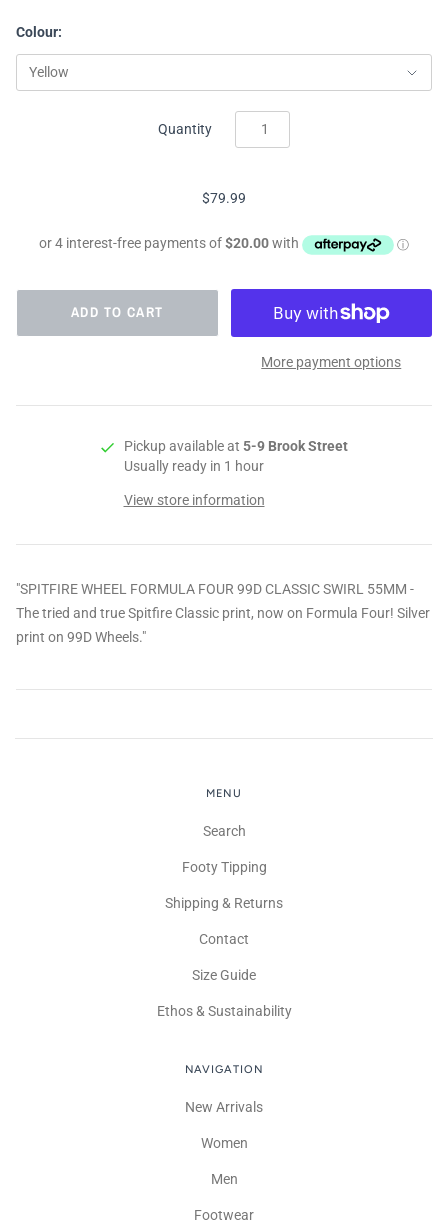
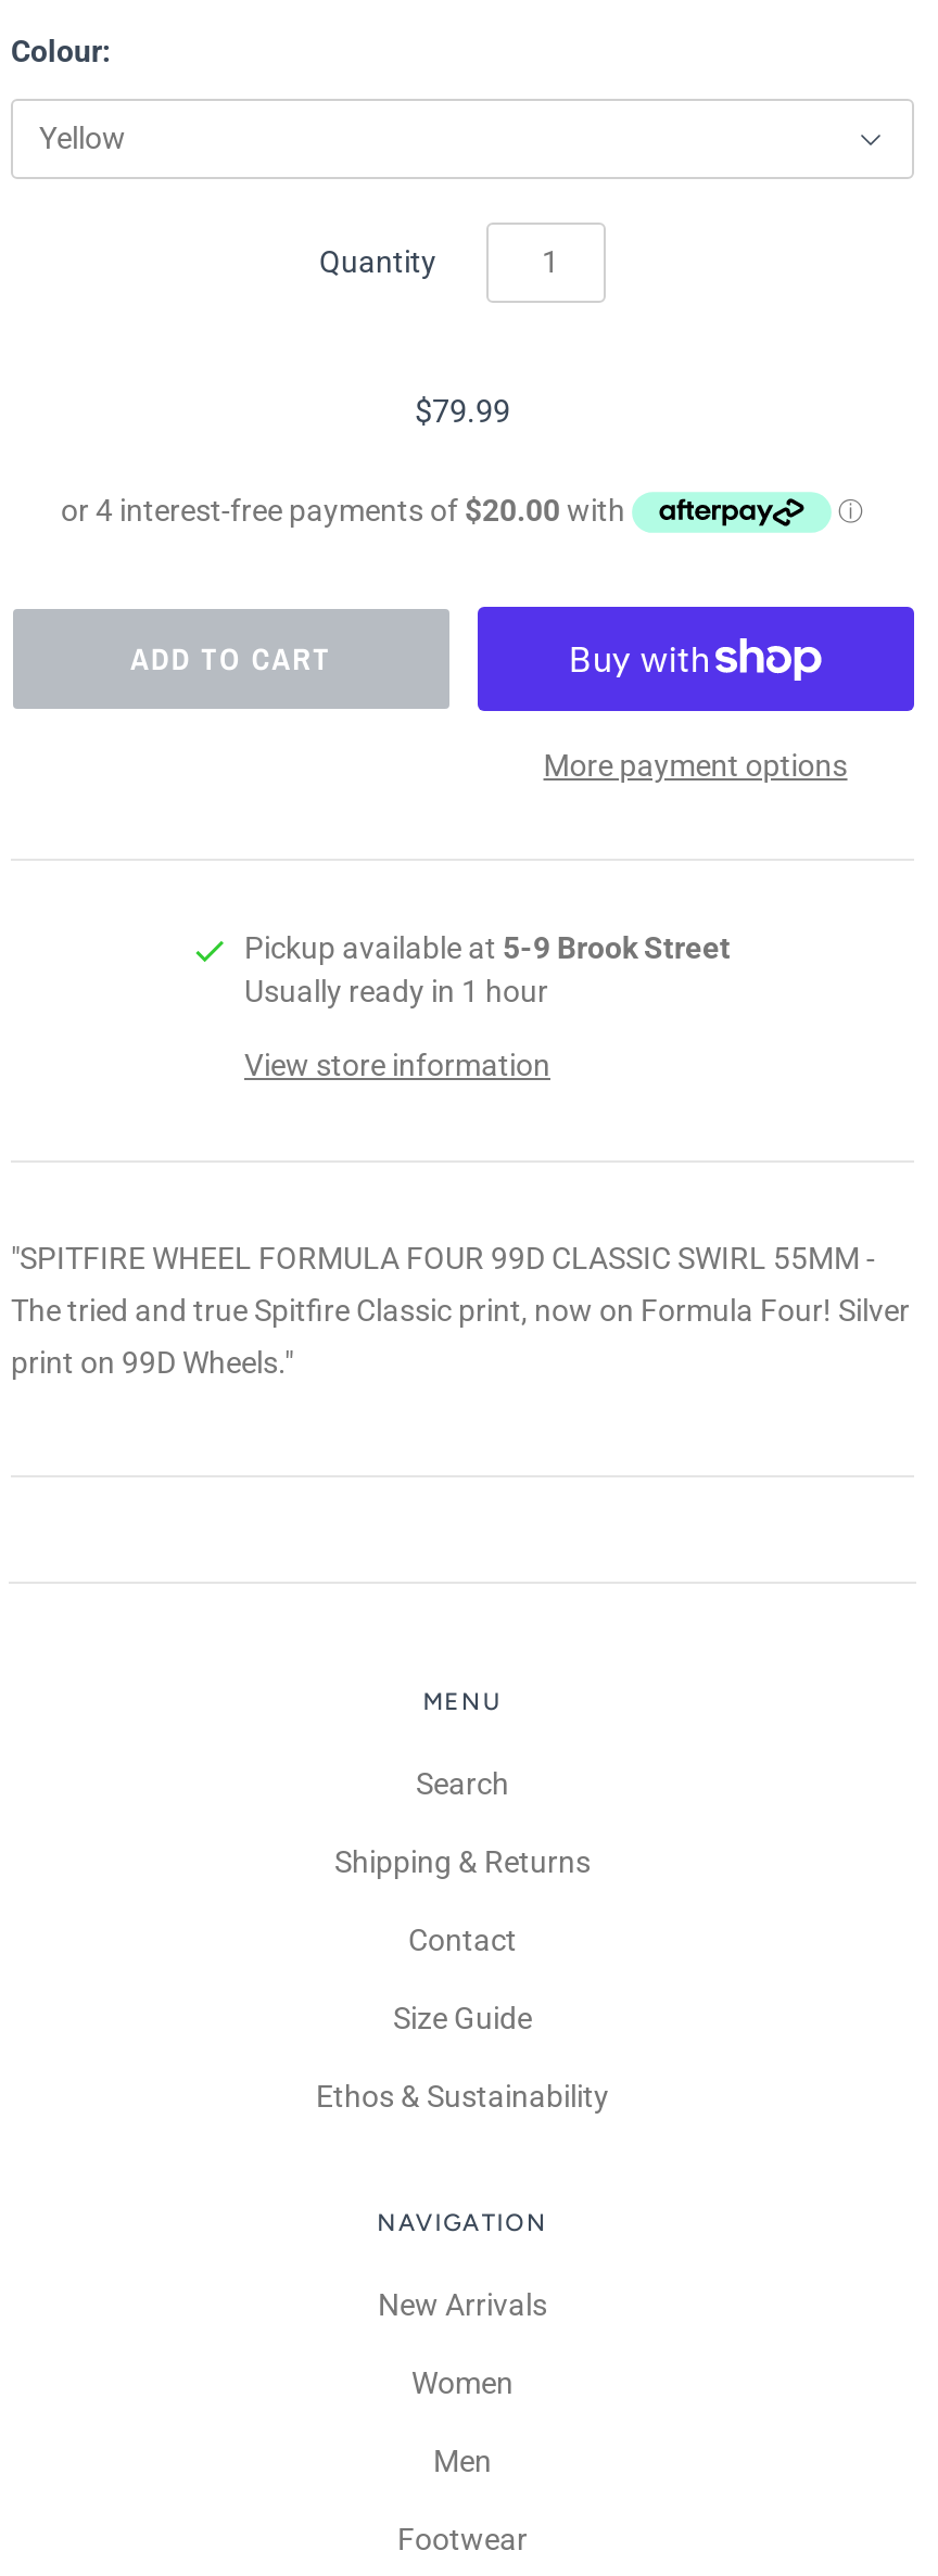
[181,859,266,875] Footy Tipping -> none

